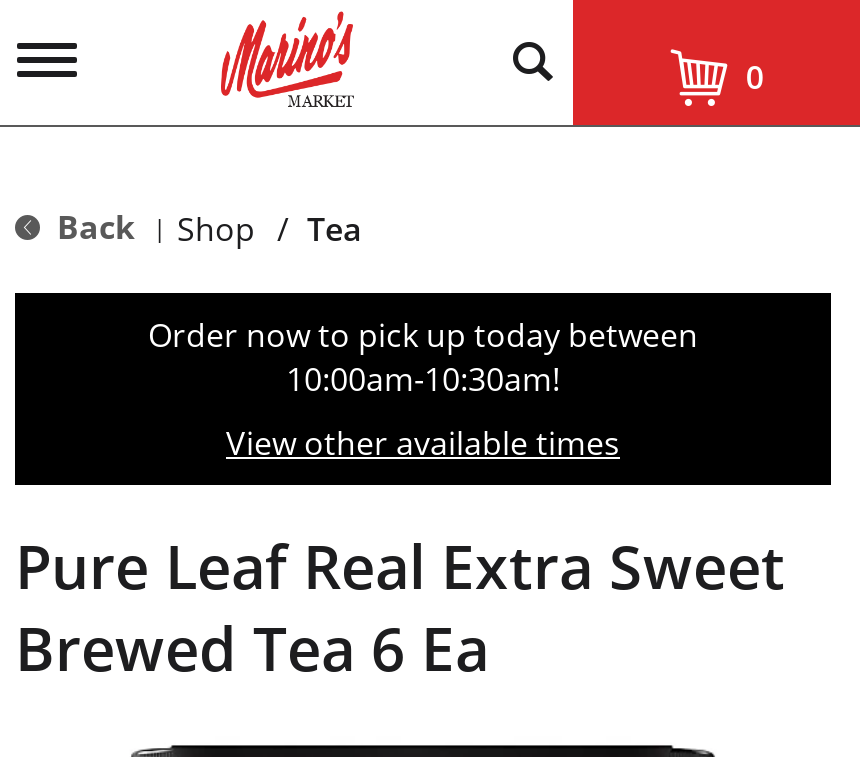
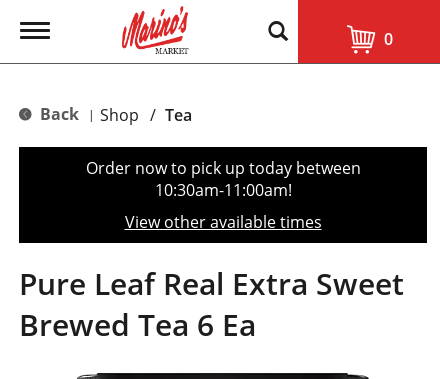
[286,357,560,401] 10:00am-10:30am! -> [154,179,291,201] 10:30am-11:00am!

